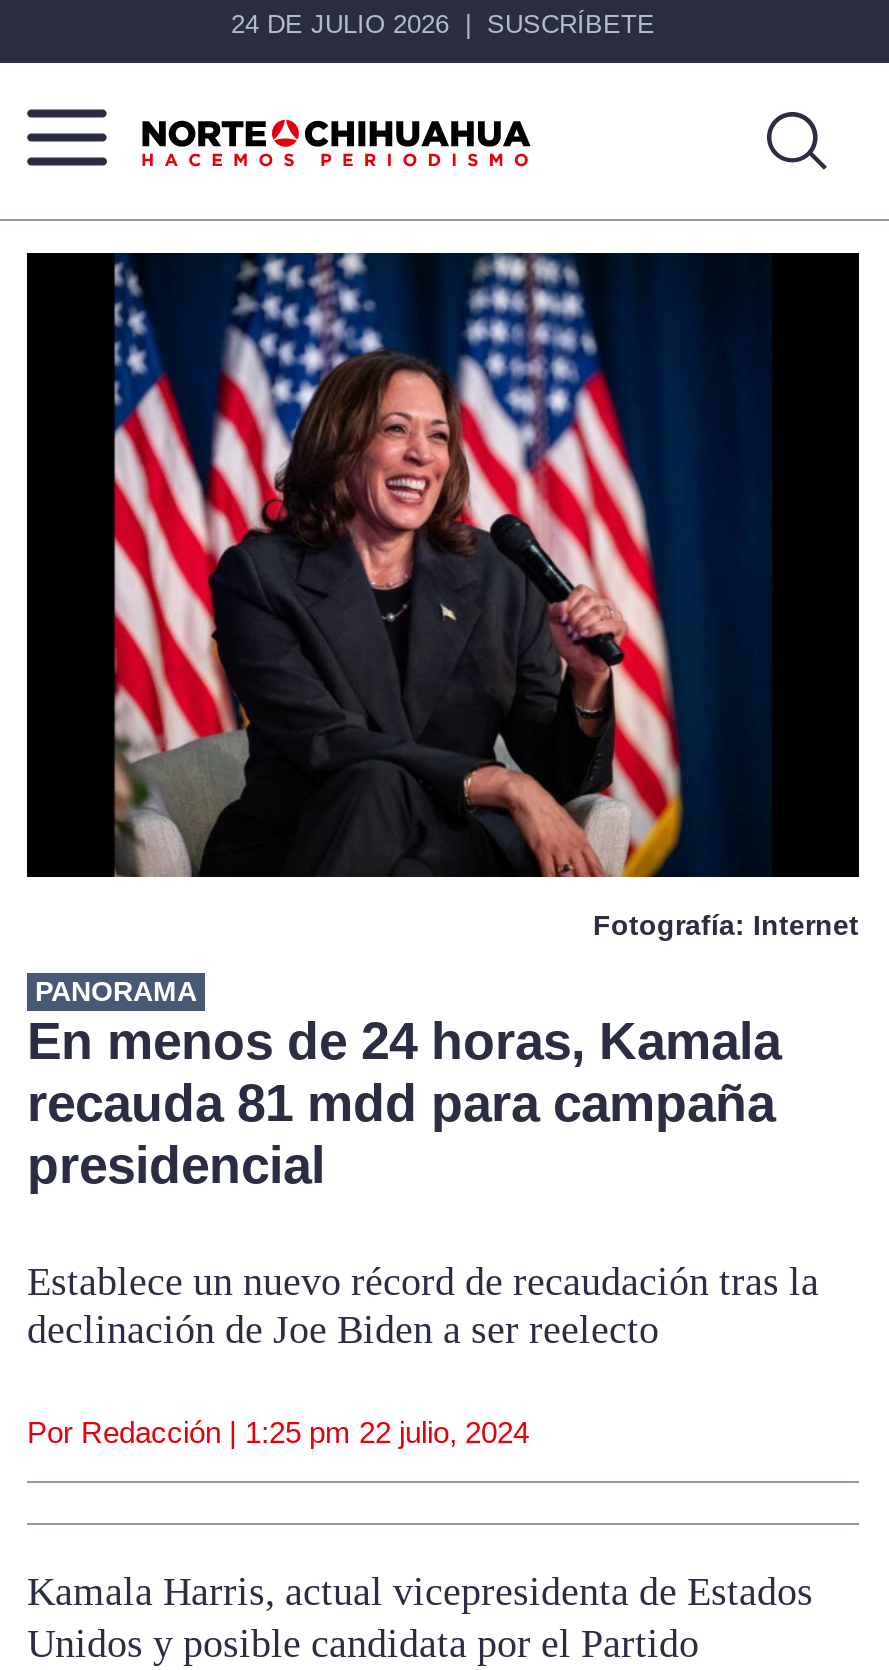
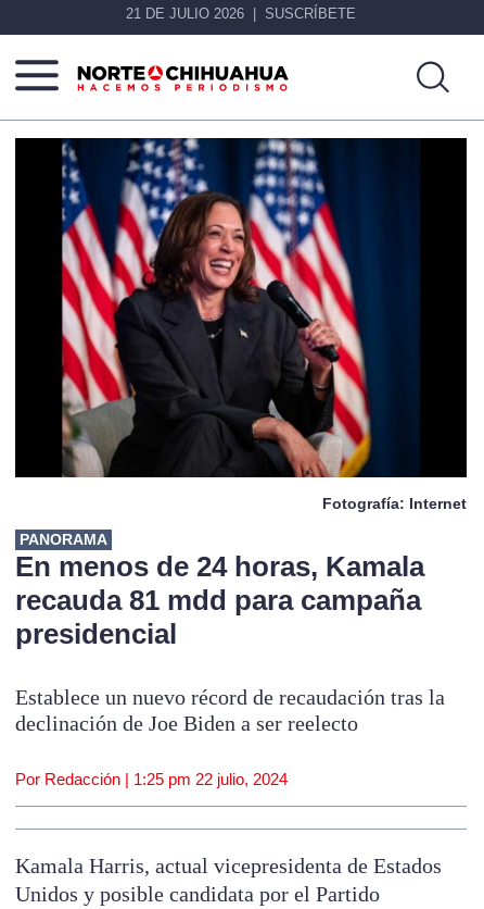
[231,9,655,39] 24 DE JULIO 2026 SUSCRÍBETE -> [126,5,356,22] 21 DE JULIO 2026 SUSCRÍBETE

